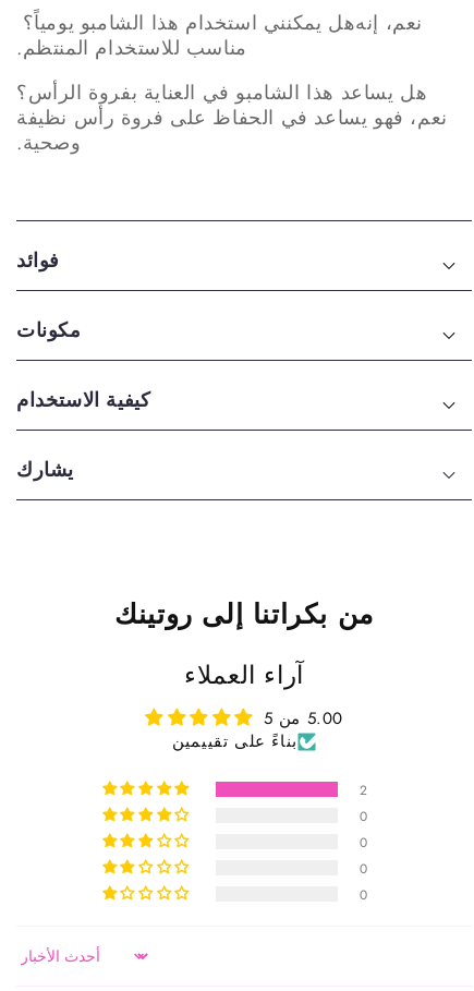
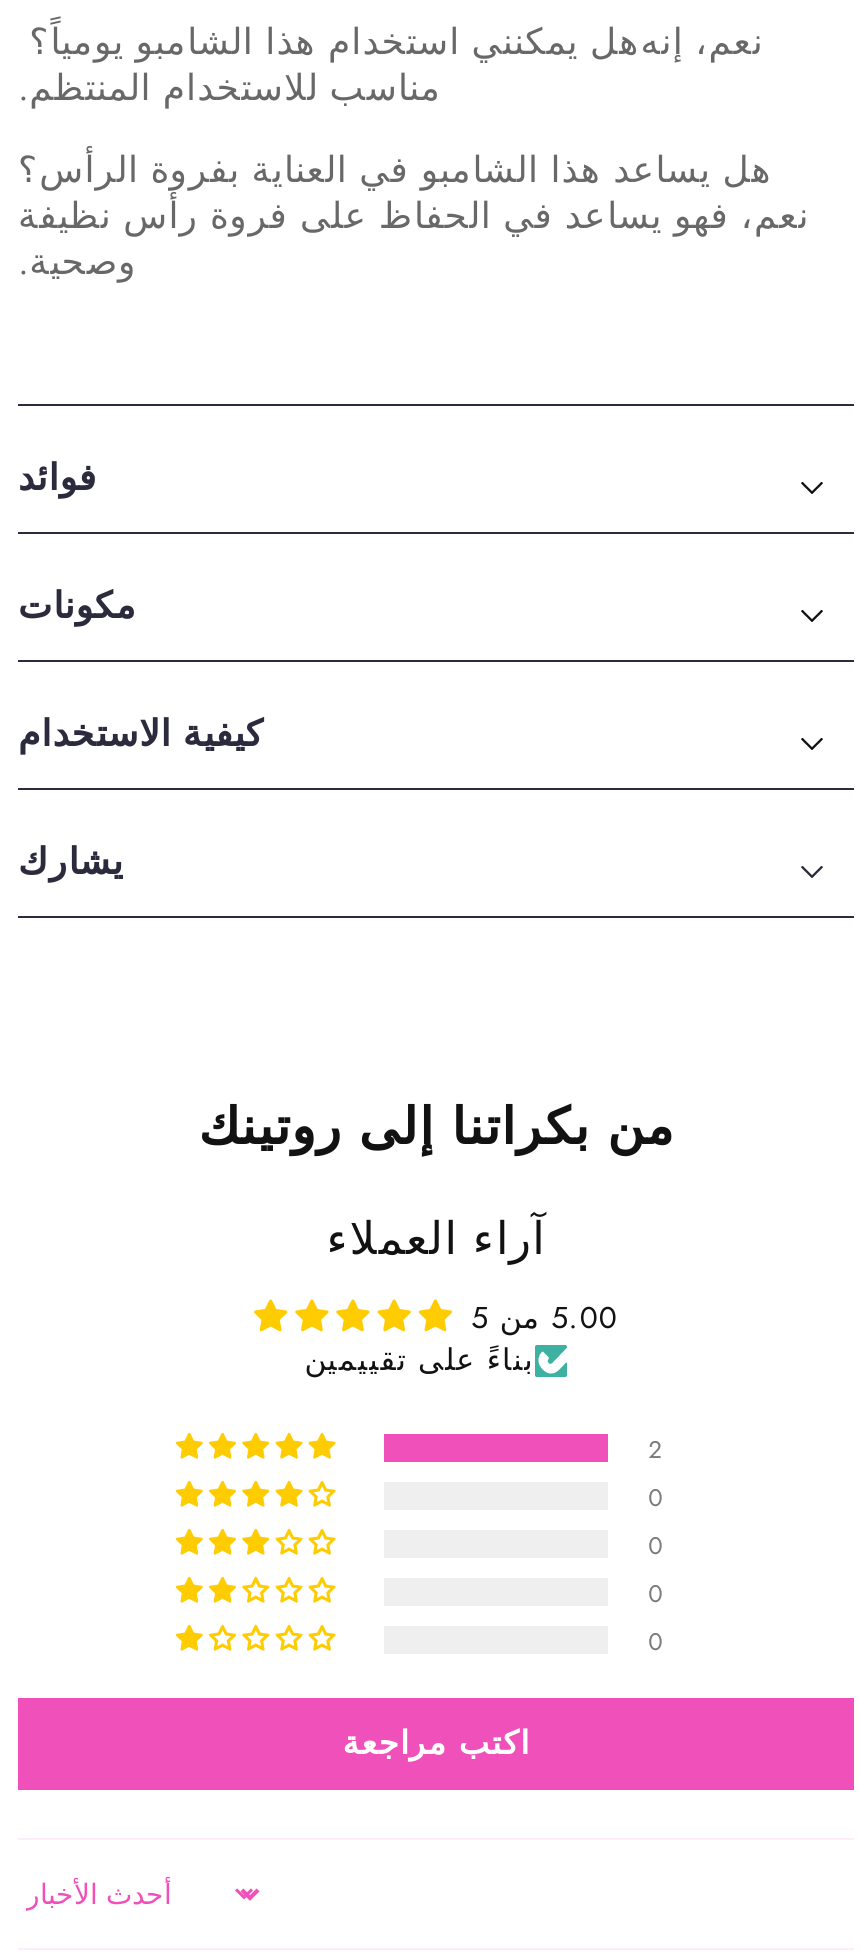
none -> [342,1720,530,1766] اكتب مراجعة

